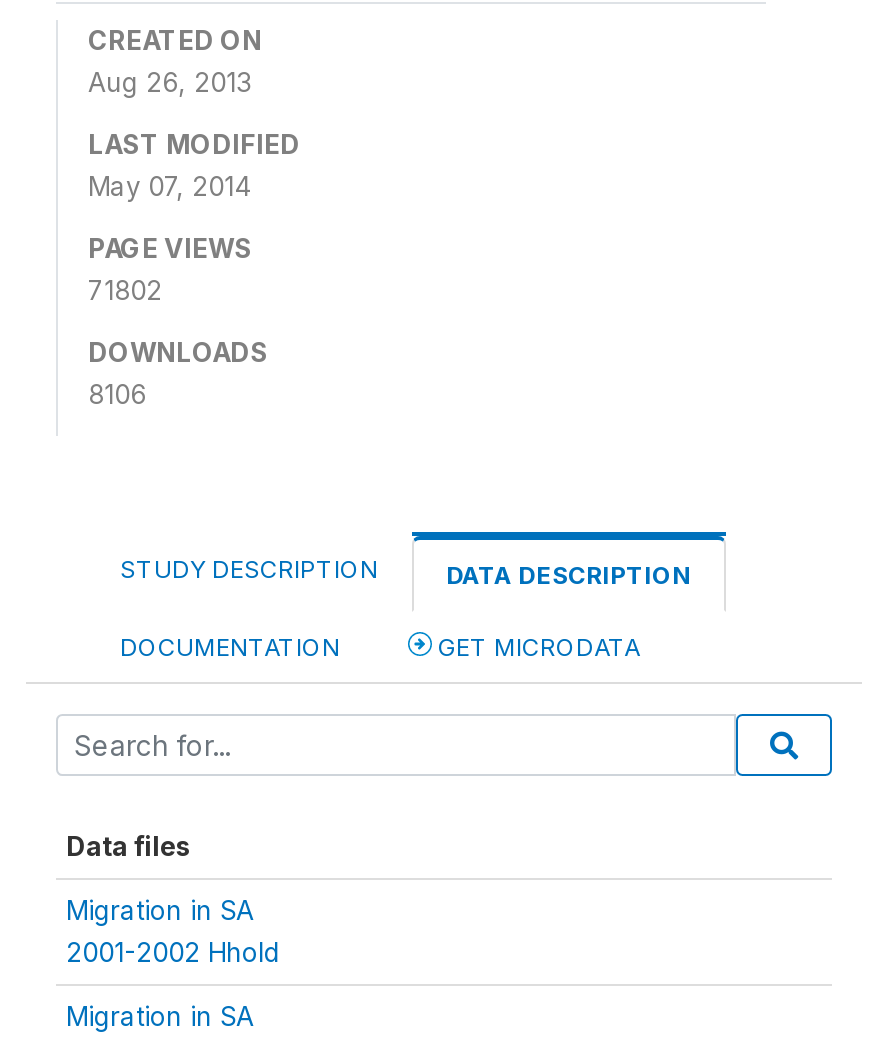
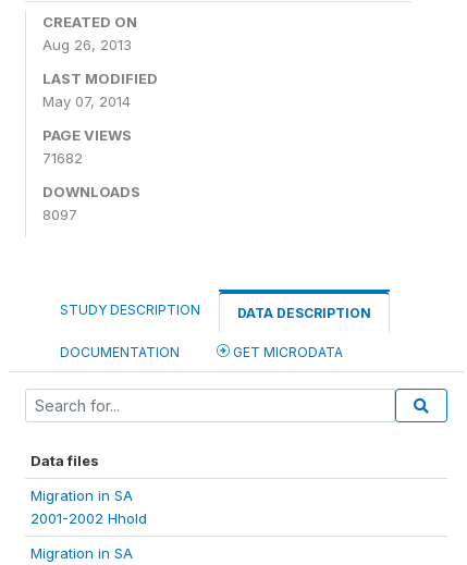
[88,274,162,306] 71802 -> [42,149,83,167] 71682
[88,378,146,410] 8106 -> [42,206,77,223] 8097

